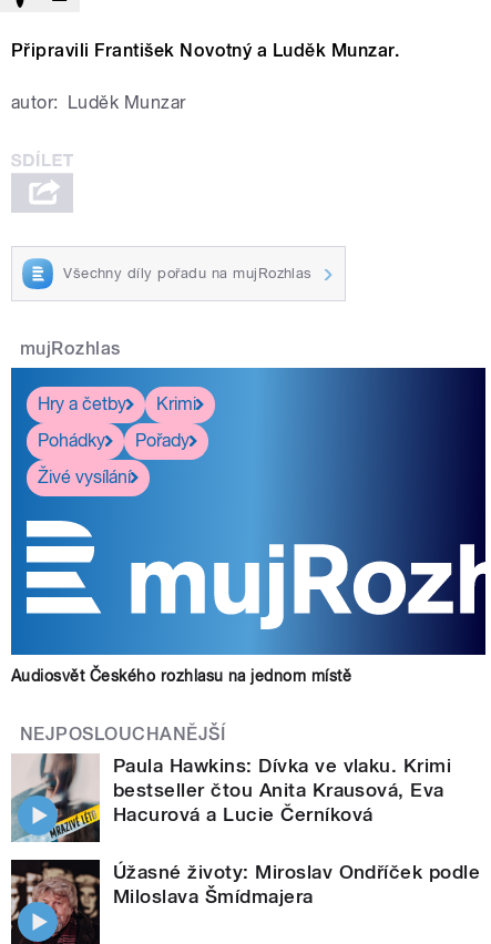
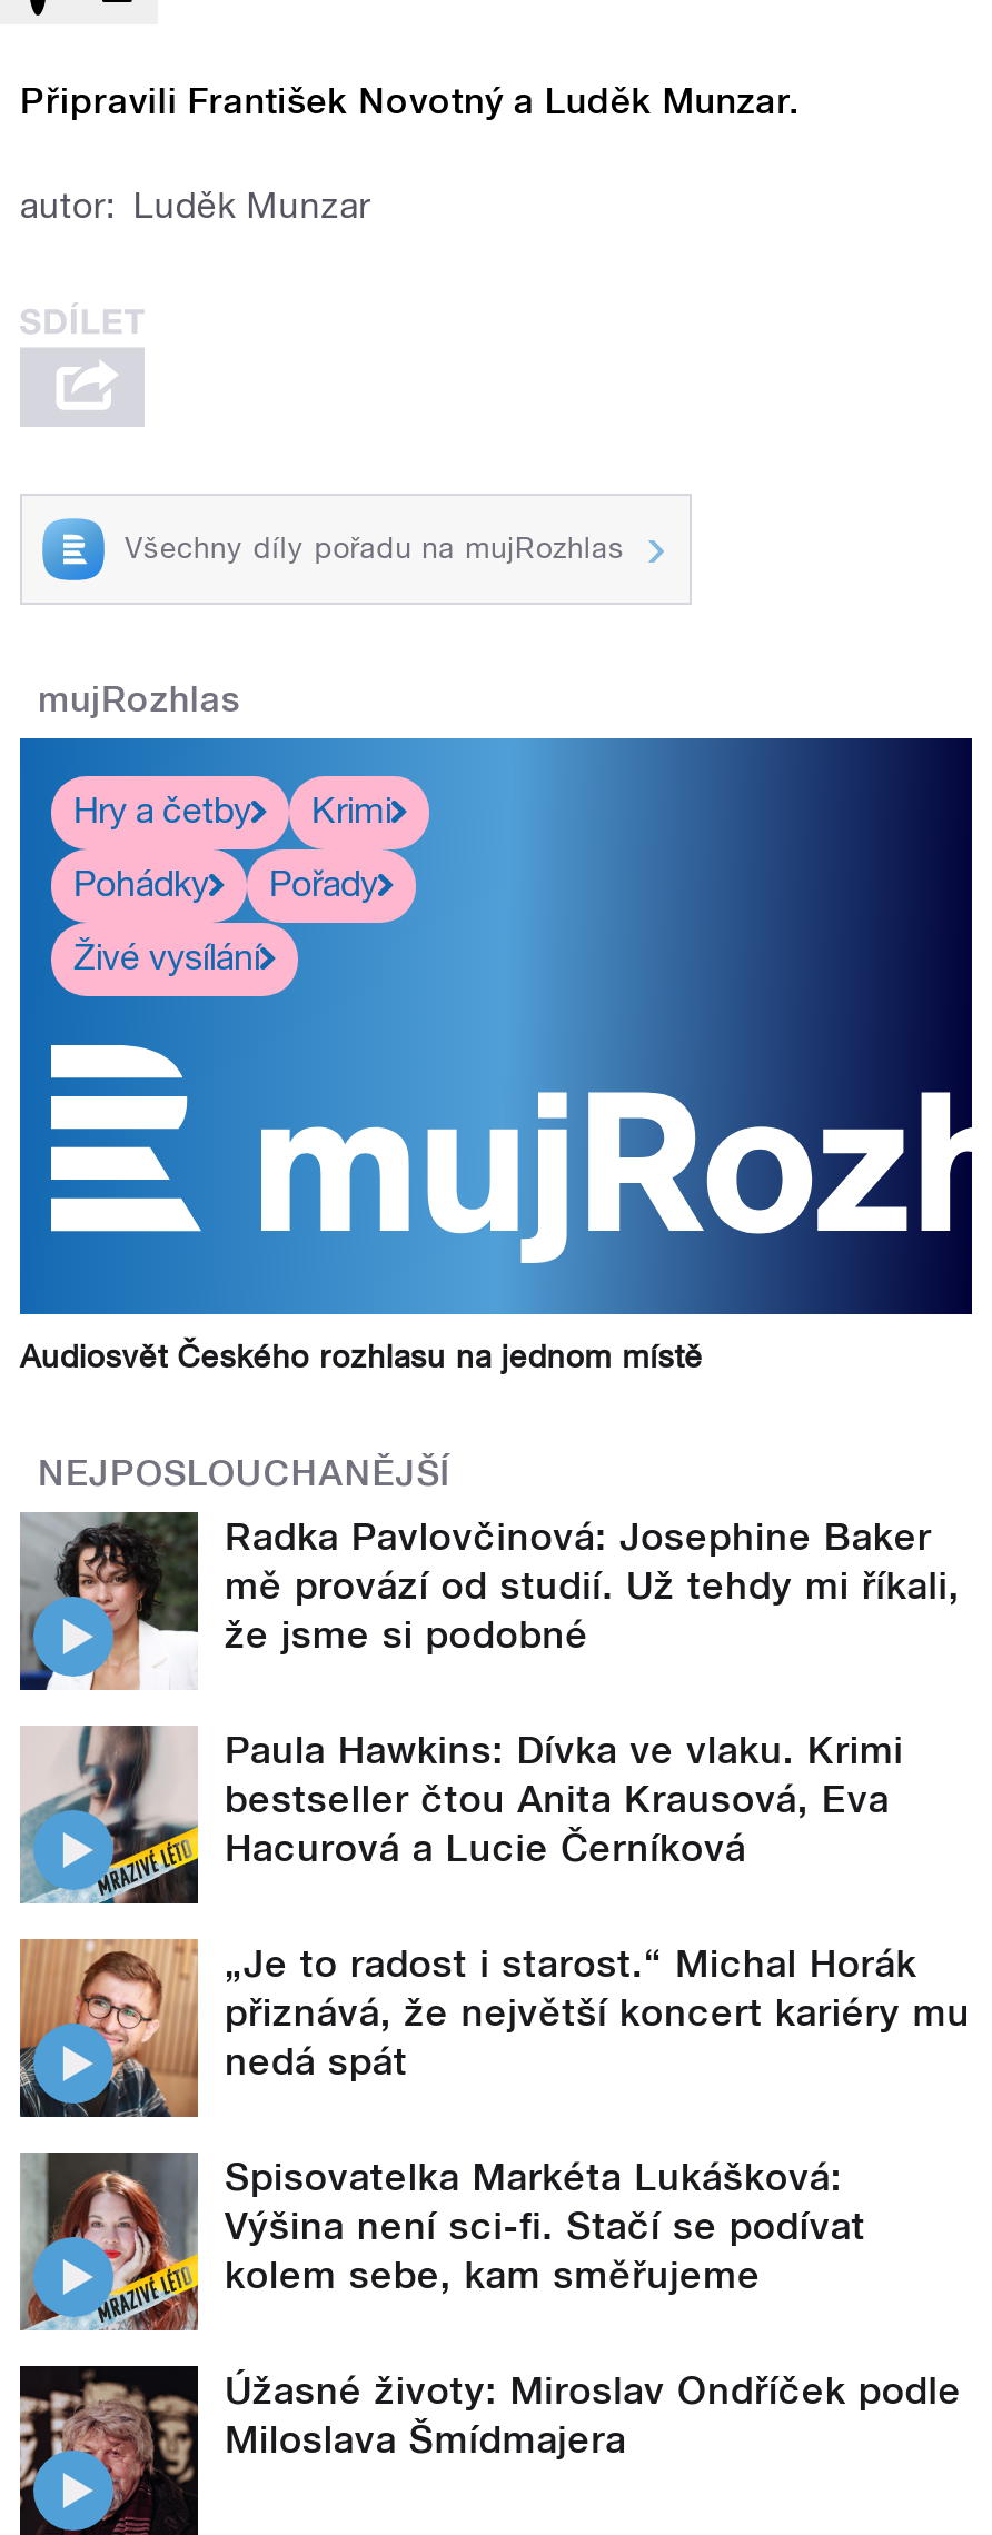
none -> [20,1510,960,1692] [image] | Radka Pavlovčinová: Josephine Baker | mě provází od studií. Už tehdy mi říkali, | že jsme si podobné
none -> [18,1937,970,2297] [image] | „Je to radost i starost.“ Michal Horák | přiznává, že největší koncert kariéry mu | nedá spát | Spisovatelka Markéta Lukášková: | Výšina není sci-fi. Stačí se podívat | kolem sebe, kam směřujeme
none -> [22,2150,200,2333] [image]

